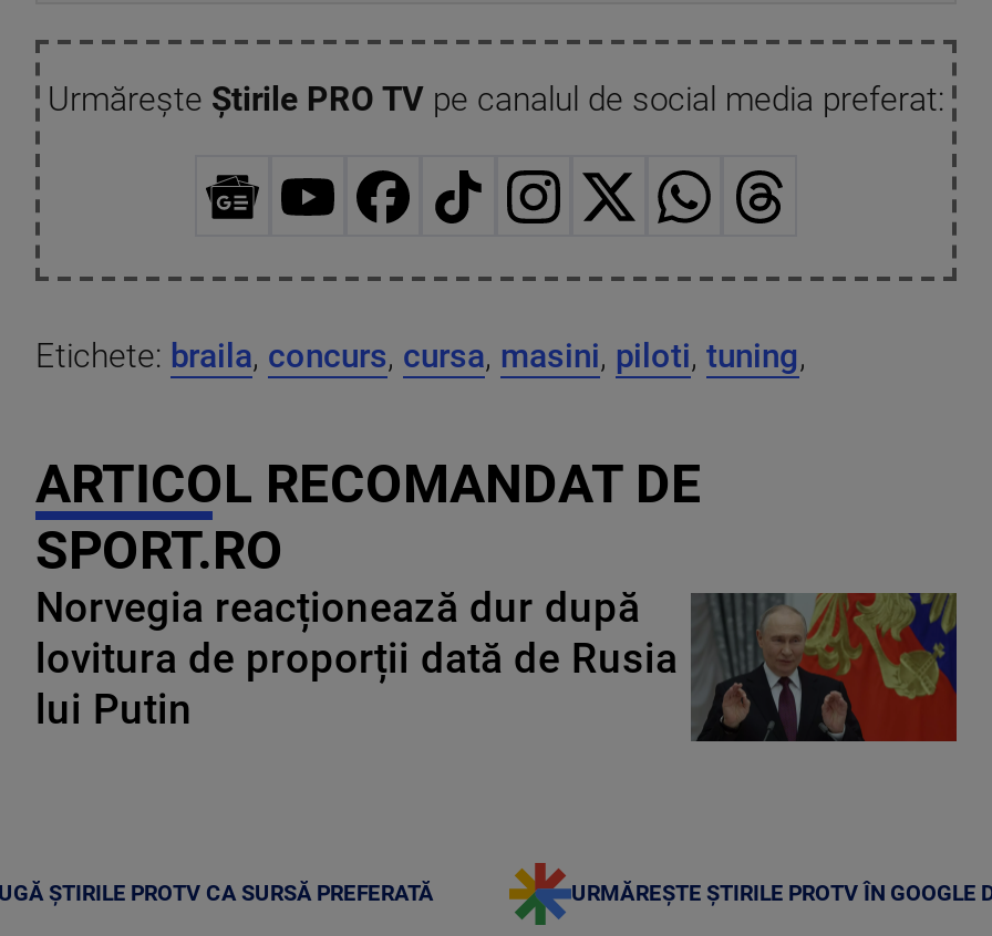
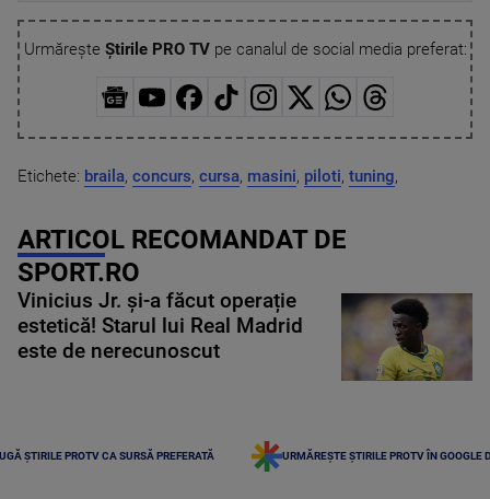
[35,584,959,746] [image] | Norvegia reacționează dur după | lovitura de proporții dată de Rusia | lui Putin -> [17,289,474,382] [image] | Vinicius Jr. și-a făcut operație | estetică! Starul lui Real Madrid | este de nerecunoscut

